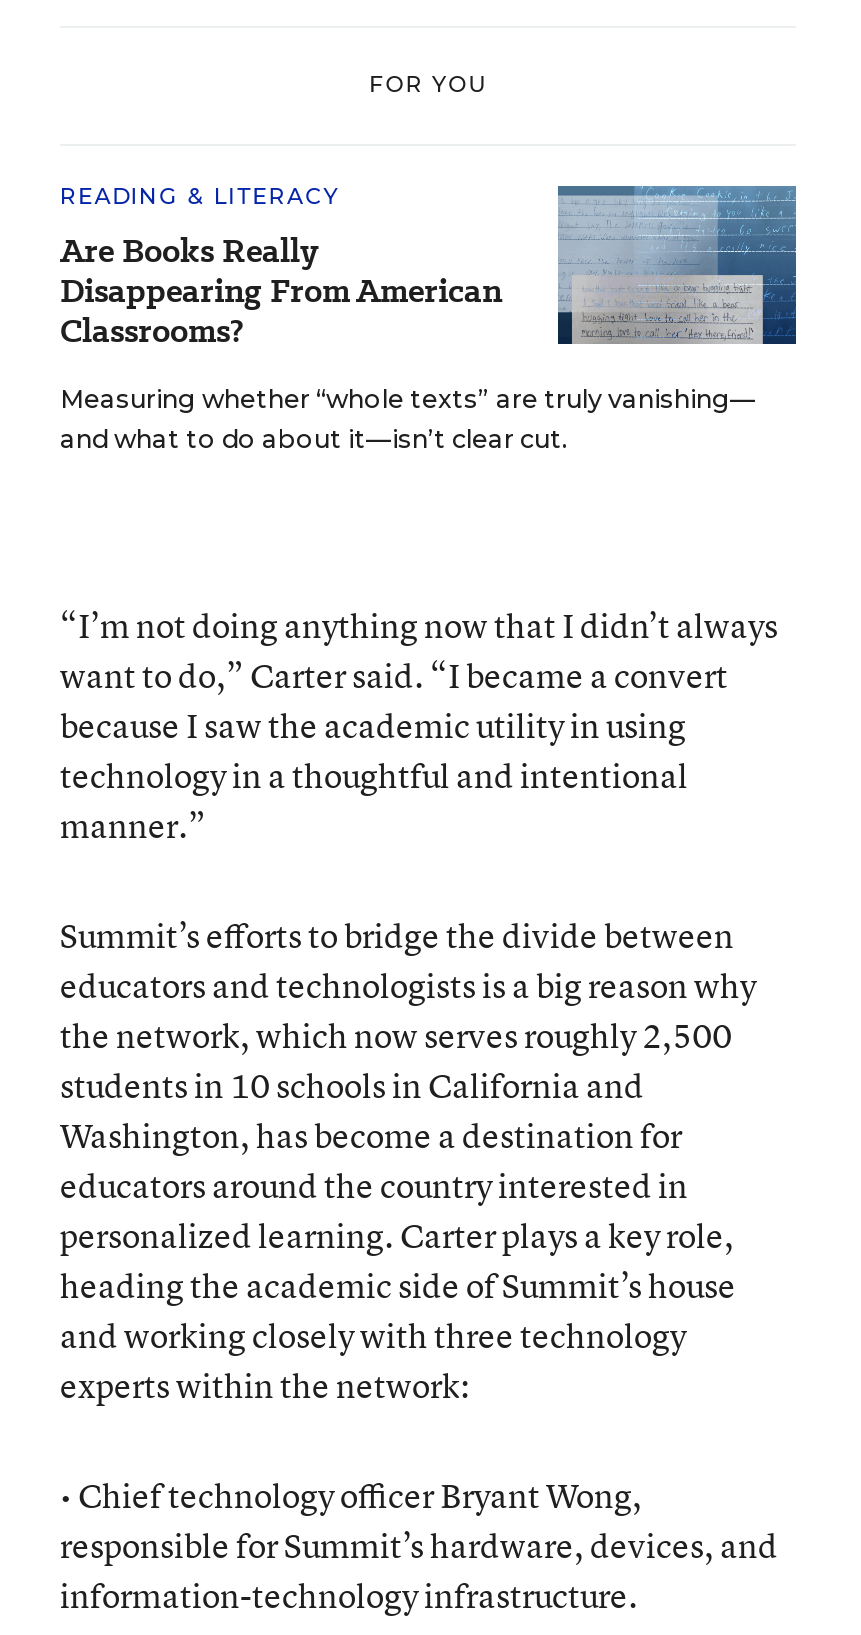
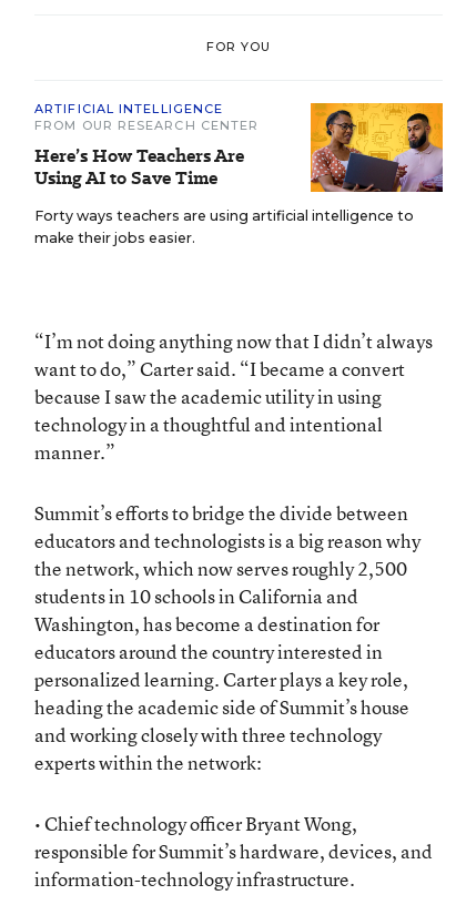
[60,181,502,353] READING & LITERACY | Are Books Really | Disappearing From American | Classrooms? -> [34,101,259,190] ARTIFICIAL INTELLIGENCE | FROM OUR RESEARCH CENTER | Here’s How Teachers Are | Using AI to Save Time
[60,184,798,453] [image] | Measuring whether “whole texts” are truly vanishing— | and what to do about it—isn’t clear cut. -> [34,102,444,246] [image] | Forty ways teachers are using artificial intelligence to | make their jobs easier.

